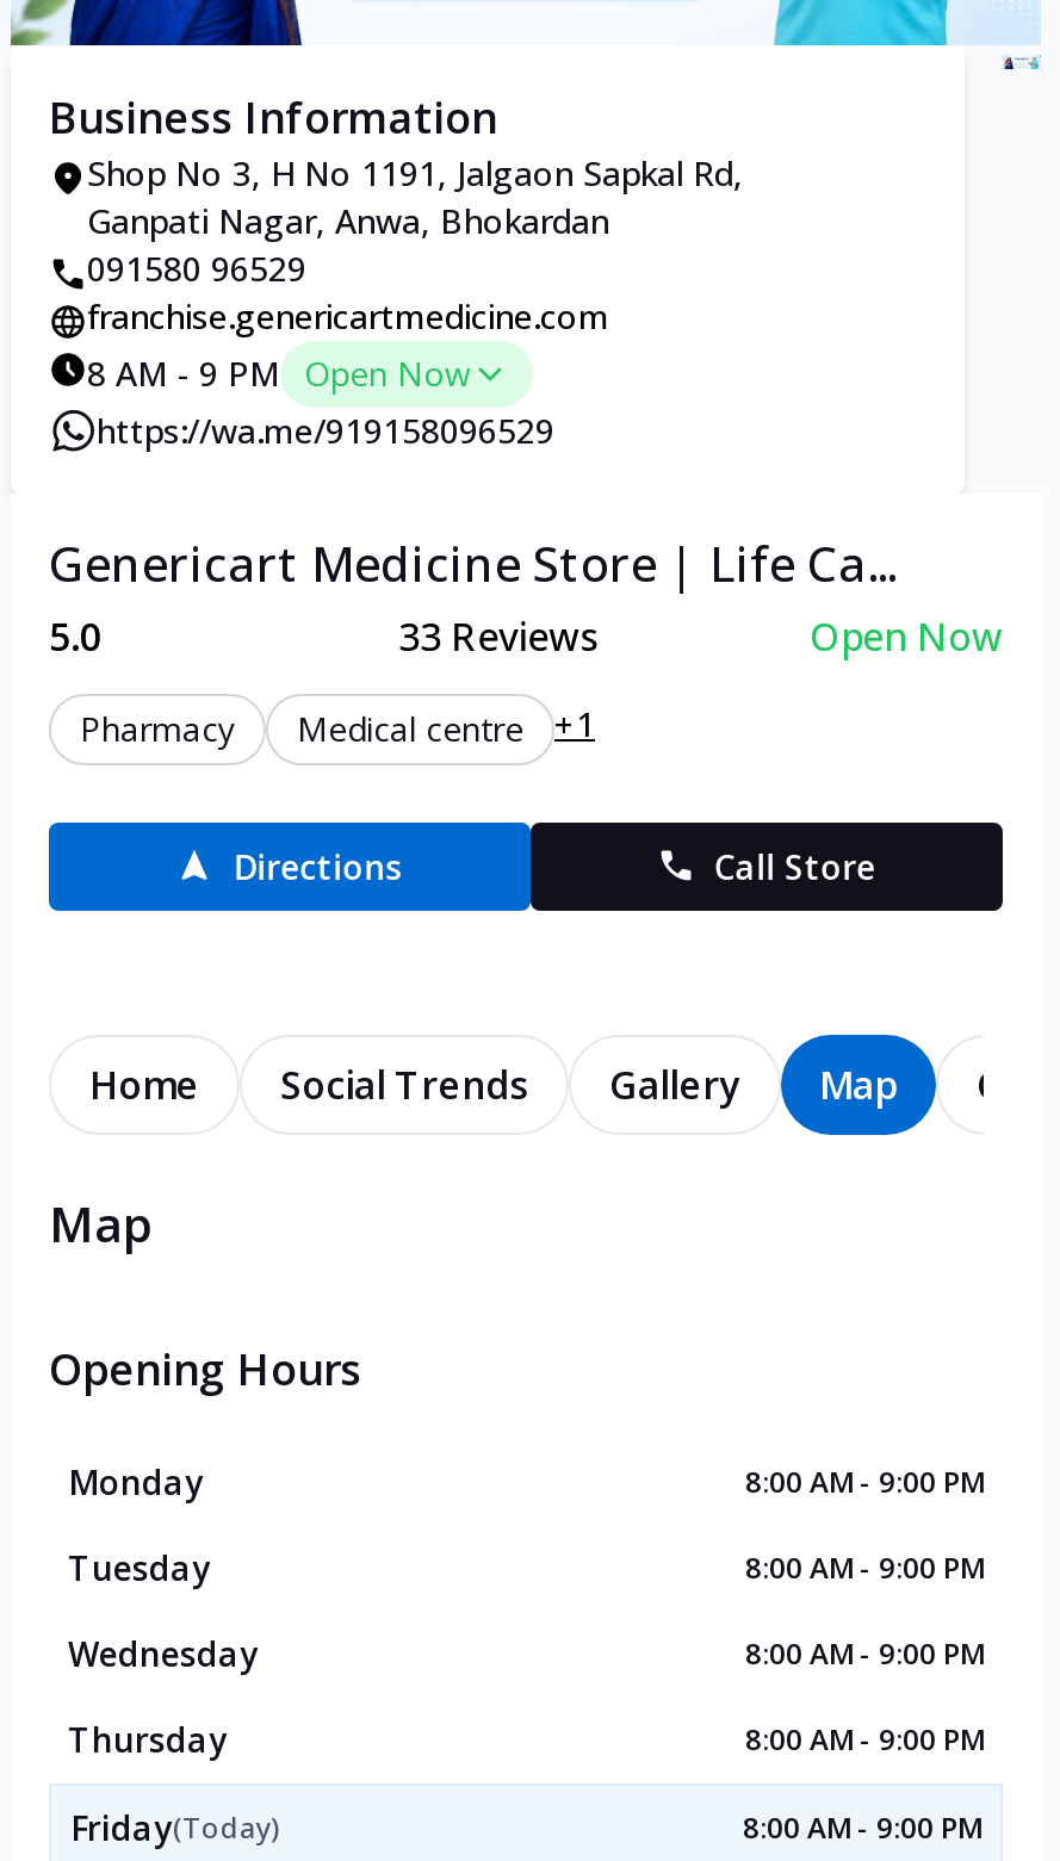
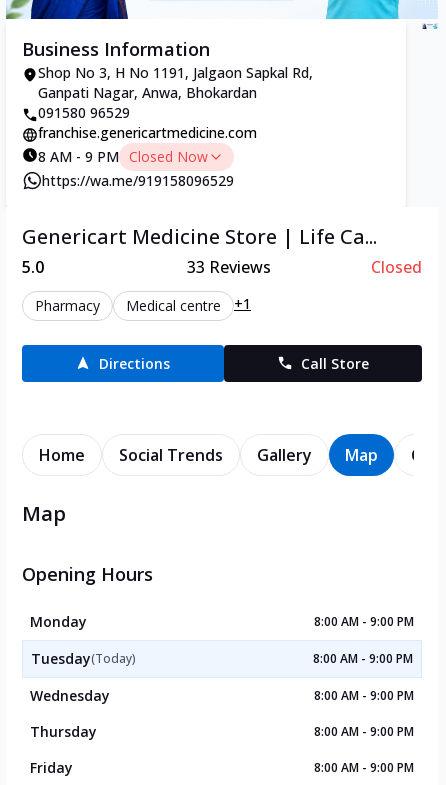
[87,350,471,395] 8 AM - 9 PM Open Now -> [38,147,208,166] 8 AM - 9 PM Closed Now
[809,610,1003,662] Open Now -> [371,256,422,278] Closed
[68,1545,211,1590] Tuesday -> [31,649,136,668] Tuesday(Today)
[70,1804,280,1850] Friday(Today) -> [30,758,73,777] Friday

